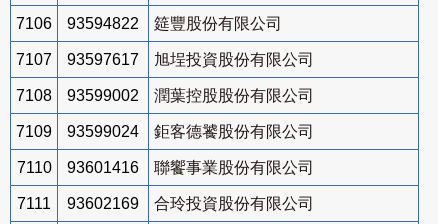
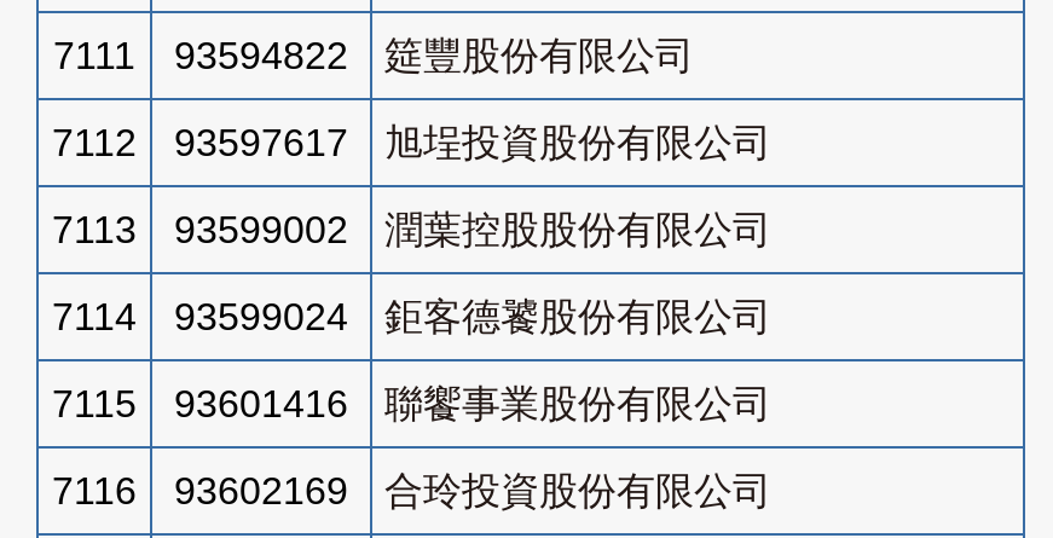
[16,15,282,32] 7106 93594822 筵豐股份有限公司 -> [53,35,694,76] 7111 93594822 筵豐股份有限公司
[16,51,314,68] 7107 93597617 旭埕投資股份有限公司 -> [52,122,771,163] 7112 93597617 旭埕投資股份有限公司
[16,87,314,104] 7108 93599002 潤葉控股股份有限公司 -> [52,209,771,250] 7113 93599002 潤葉控股股份有限公司
[16,123,314,140] 7109 93599024 鉅客德饕股份有限公司 -> [52,296,771,337] 7114 93599024 鉅客德饕股份有限公司
[16,159,314,176] 7110 93601416 聯饗事業股份有限公司 -> [52,383,771,424] 7115 93601416 聯饗事業股份有限公司
[17,195,314,212] 7111 93602169 合玲投資股份有限公司 -> [52,470,771,511] 7116 93602169 合玲投資股份有限公司

